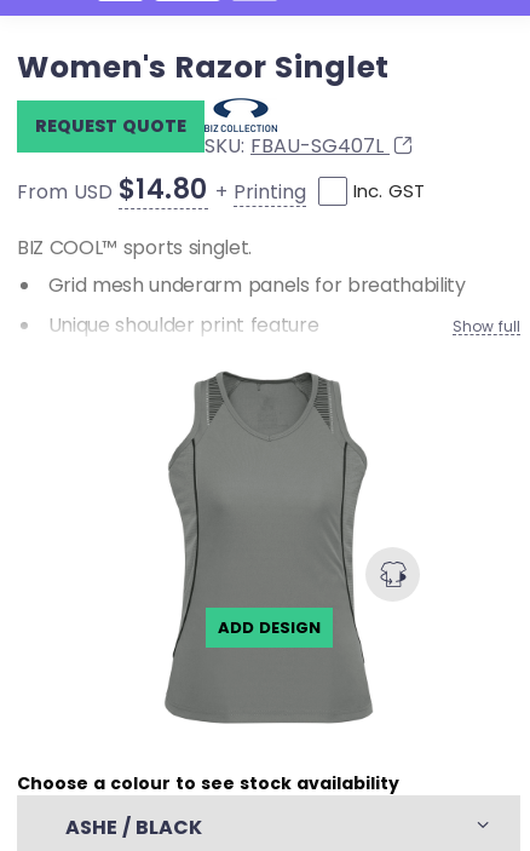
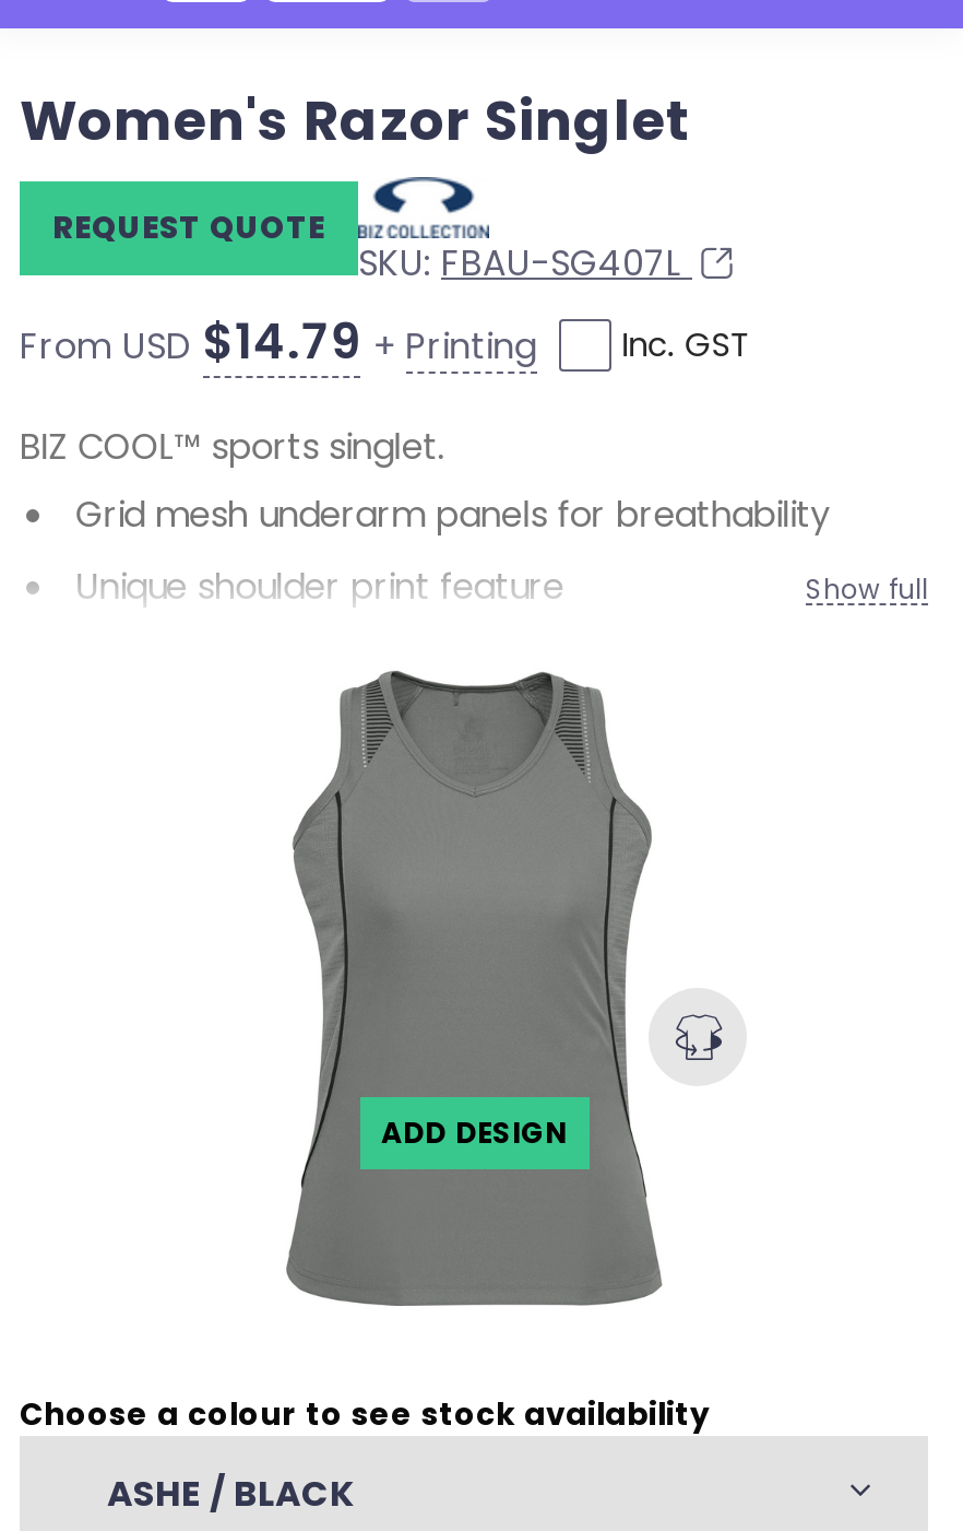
[17,171,306,208] From USD $14.80 + Printing -> [20,308,536,376] From USD $14.79 + Printing

